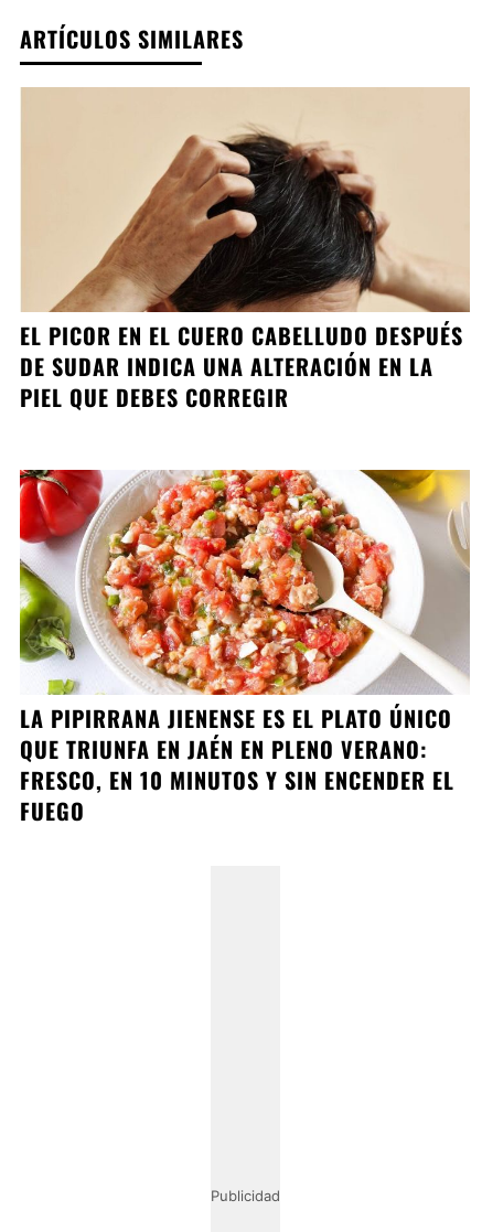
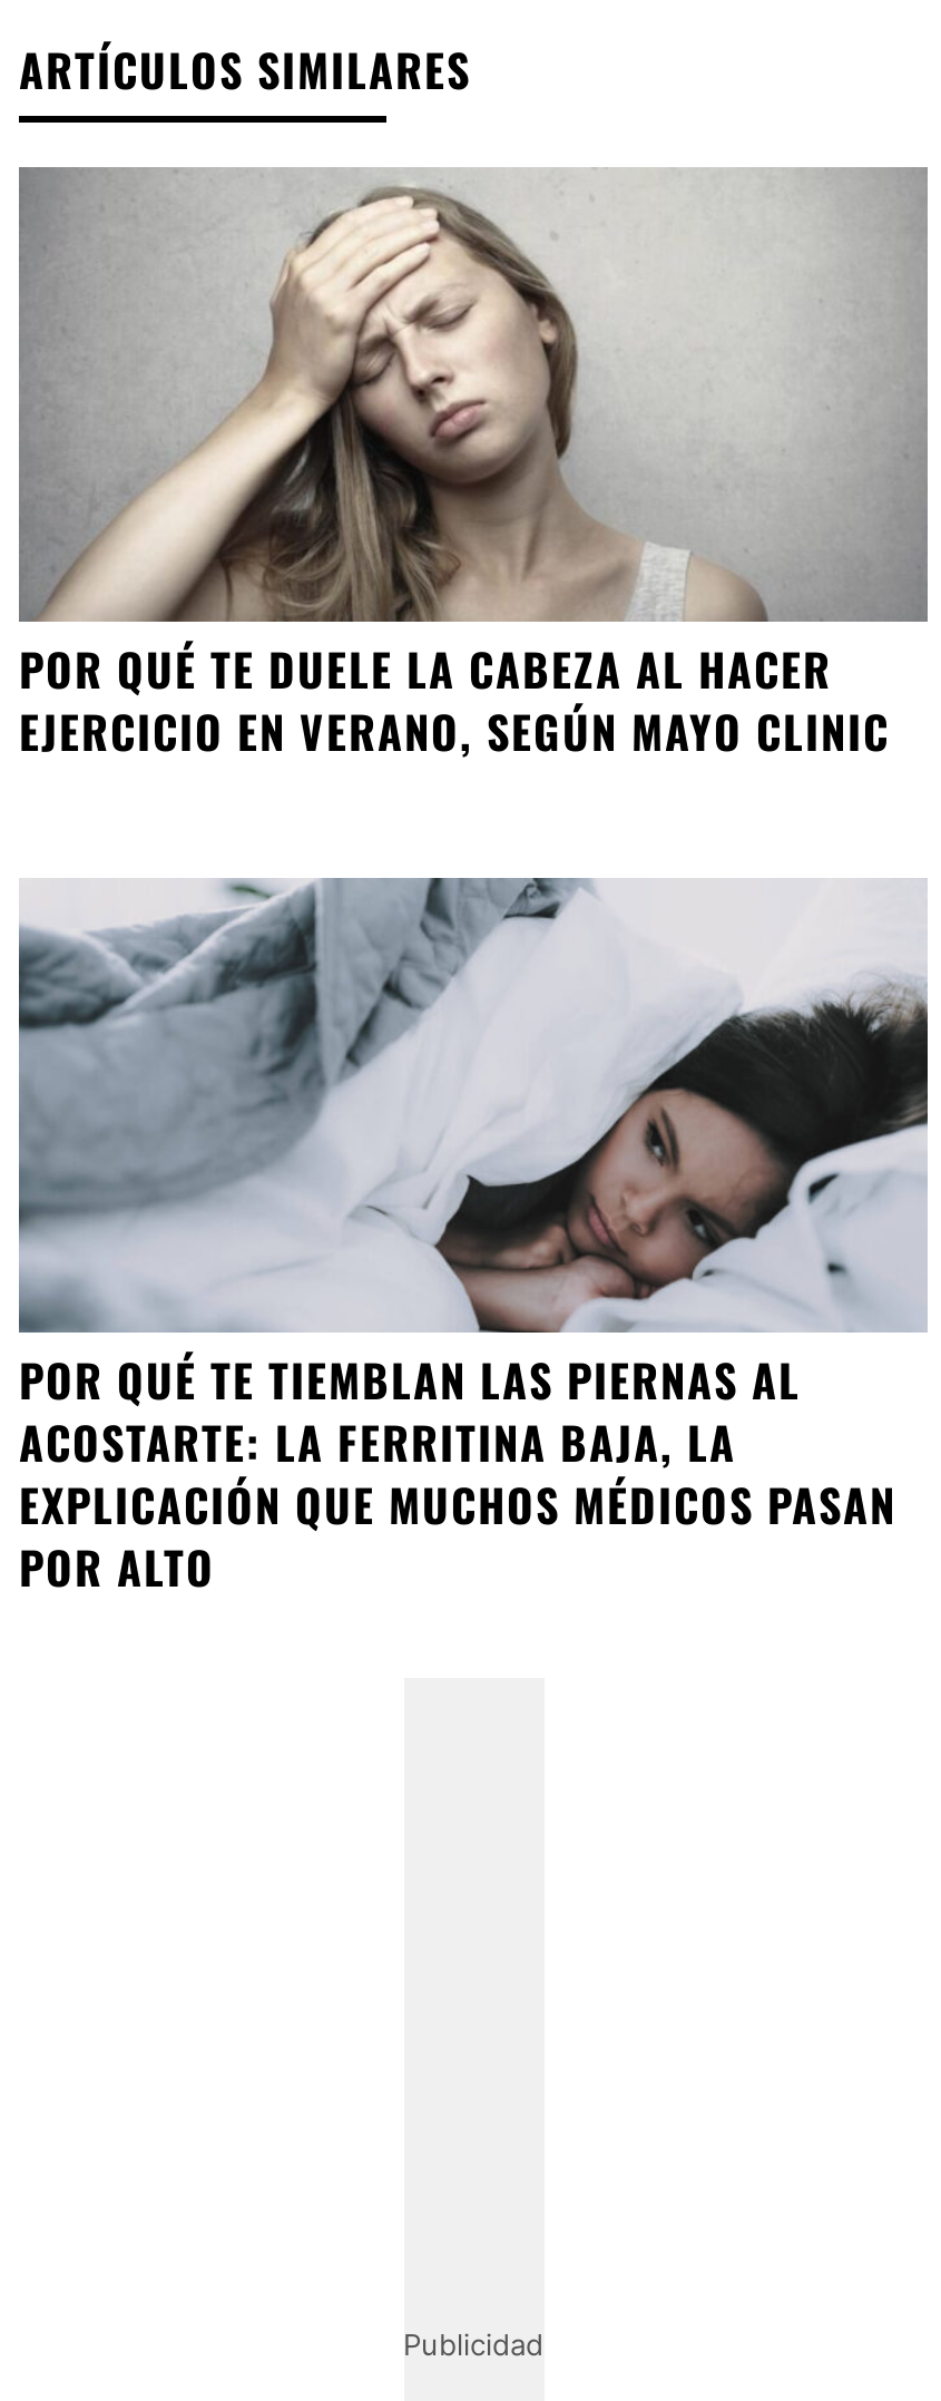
[20,87,470,414] [image] | EL PICOR EN EL CUERO CABELLUDO DESPUÉS | DE SUDAR INDICA UNA ALTERACIÓN EN LA | PIEL QUE DEBES CORREGIR -> [19,167,928,764] [image] | POR QUÉ TE DUELE LA CABEZA AL HACER | EJERCICIO EN VERANO, SEGÚN MAYO CLINIC
[19,469,471,827] [image] | LA PIPIRRANA JIENENSE ES EL PLATO ÚNICO | QUE TRIUNFA EN JAÉN EN PLENO VERANO: | FRESCO, EN 10 MINUTOS Y SIN ENCENDER EL | FUEGO -> [17,876,930,1600] [image] | POR QUÉ TE TIEMBLAN LAS PIERNAS AL | ACOSTARTE: LA FERRITINA BAJA, LA | EXPLICACIÓN QUE MUCHOS MÉDICOS PASAN | POR ALTO

